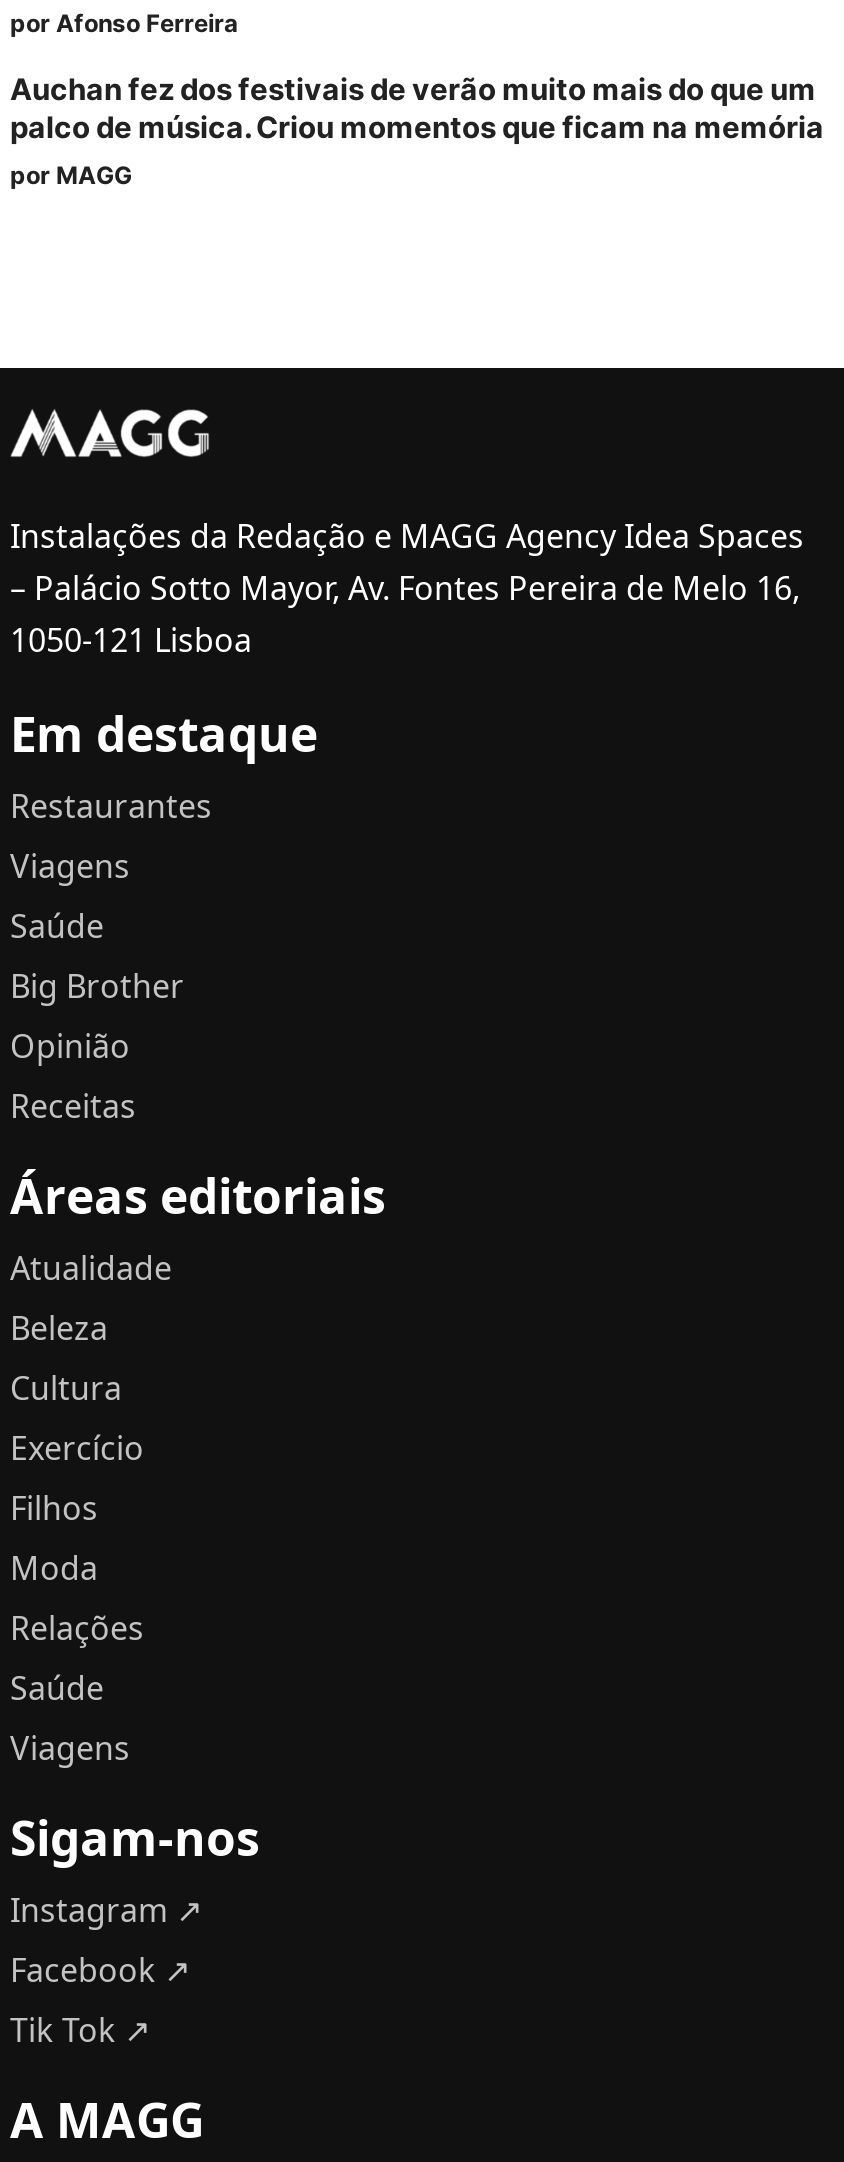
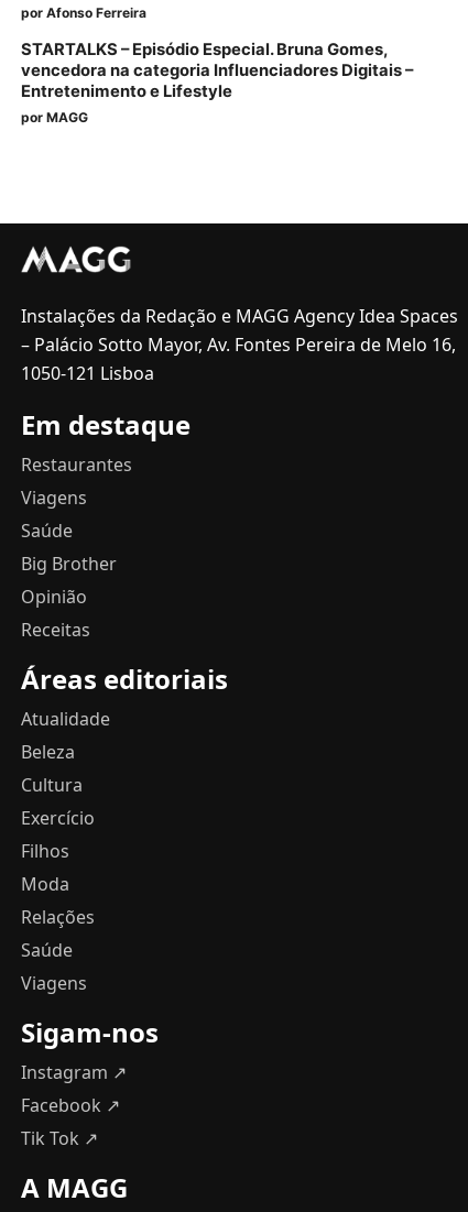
[10,72,824,146] Auchan fez dos festivais de verão muito mais do que um | palco de música. Criou momentos que ficam na memória -> [21,40,413,101] STARTALKS – Episódio Especial. Bruna Gomes, | vencedora na categoria Influenciadores Digitais – | Entretenimento e Lifestyle

